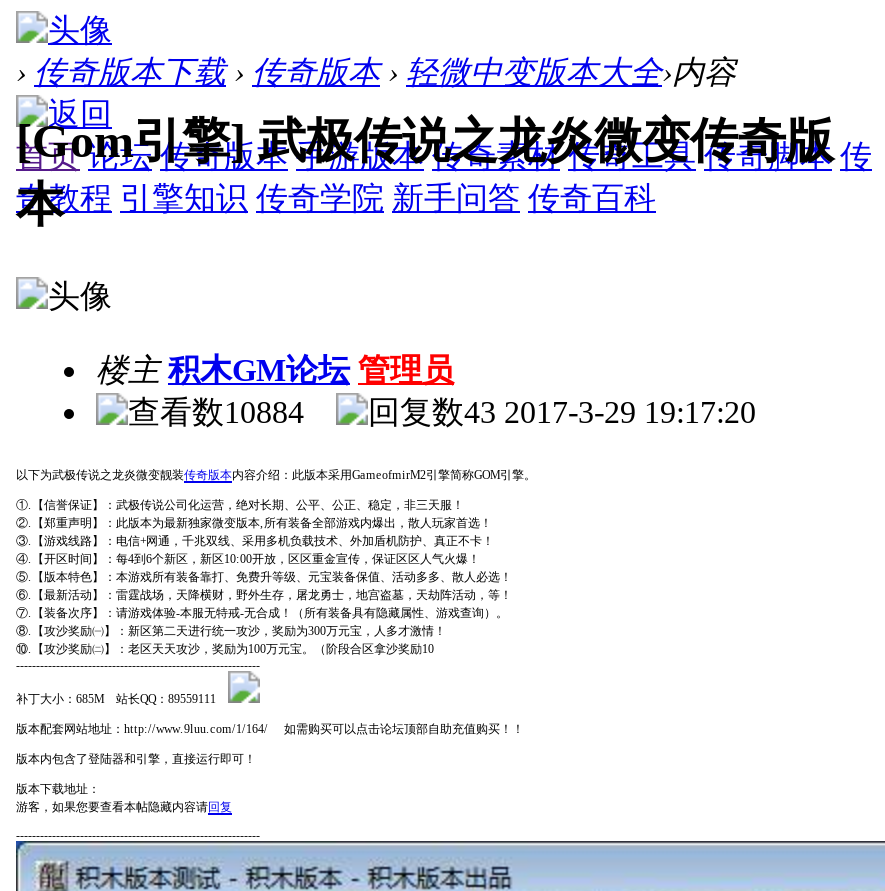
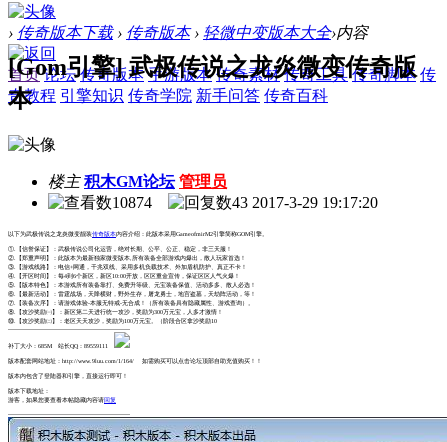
[224,395,336,429] 10884 -> [112,194,168,211] 10874

